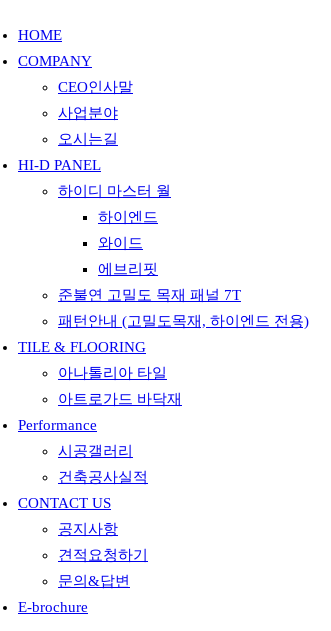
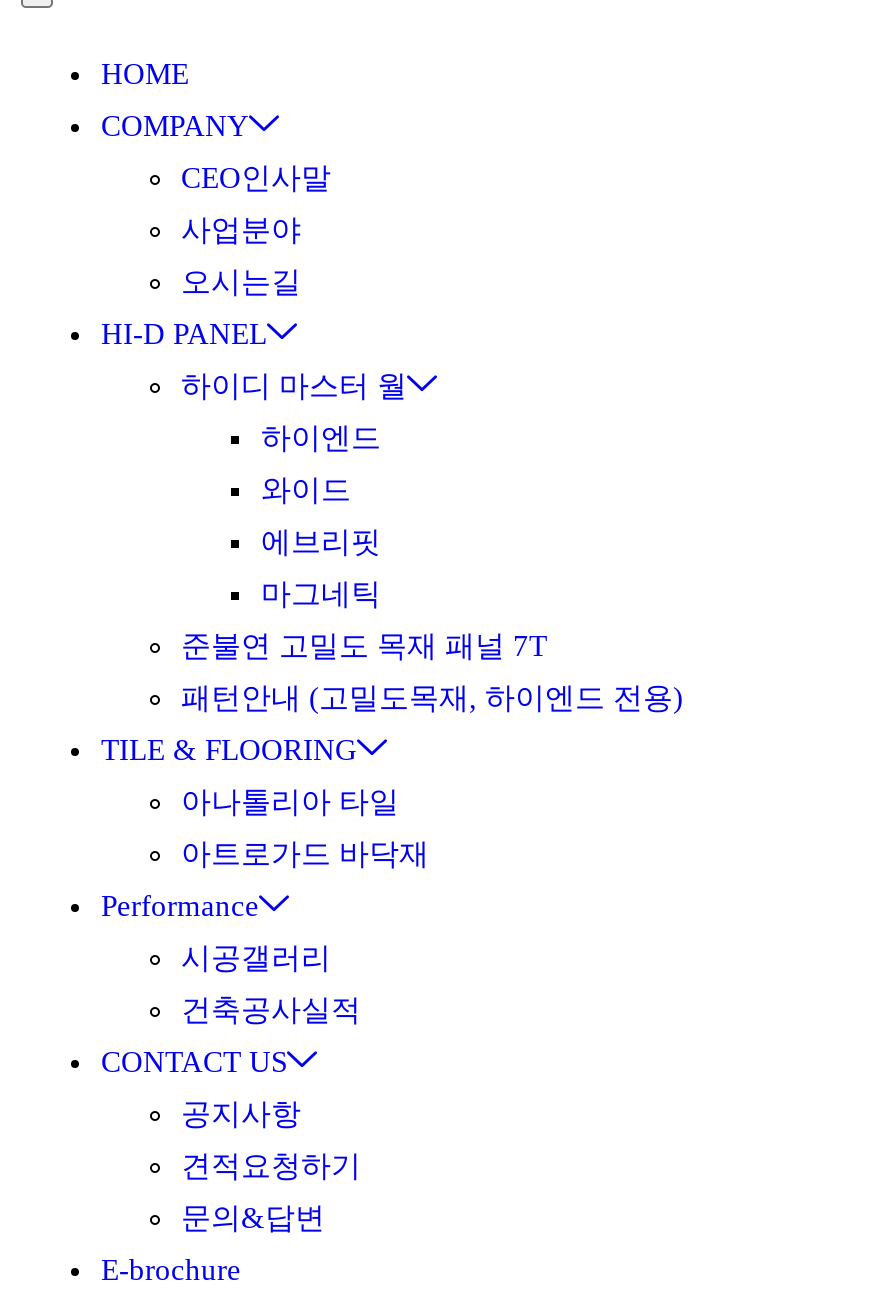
none -> [261,578,381,610] 마그네틱

